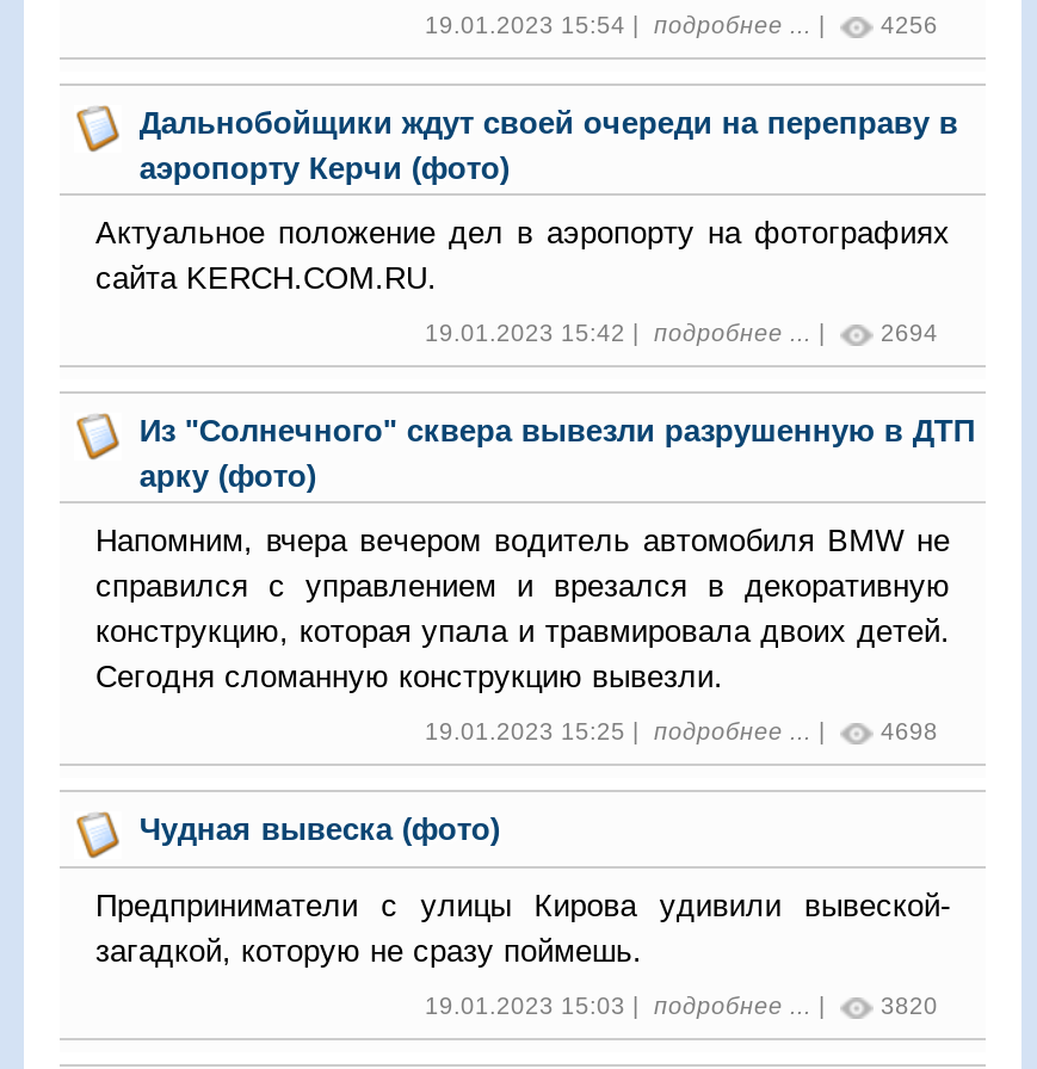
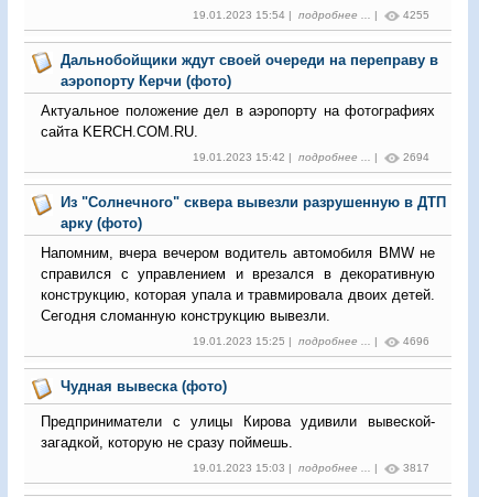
[874,12,938,38] 4256 -> [400,9,429,21] 4255
[874,718,938,744] 4698 -> [400,335,429,347] 4696
[874,993,938,1019] 3820 -> [400,462,429,474] 3817

